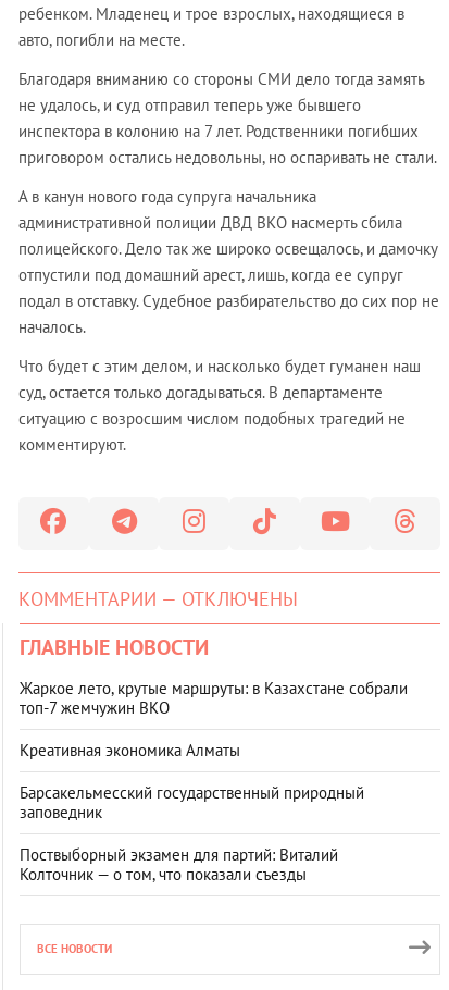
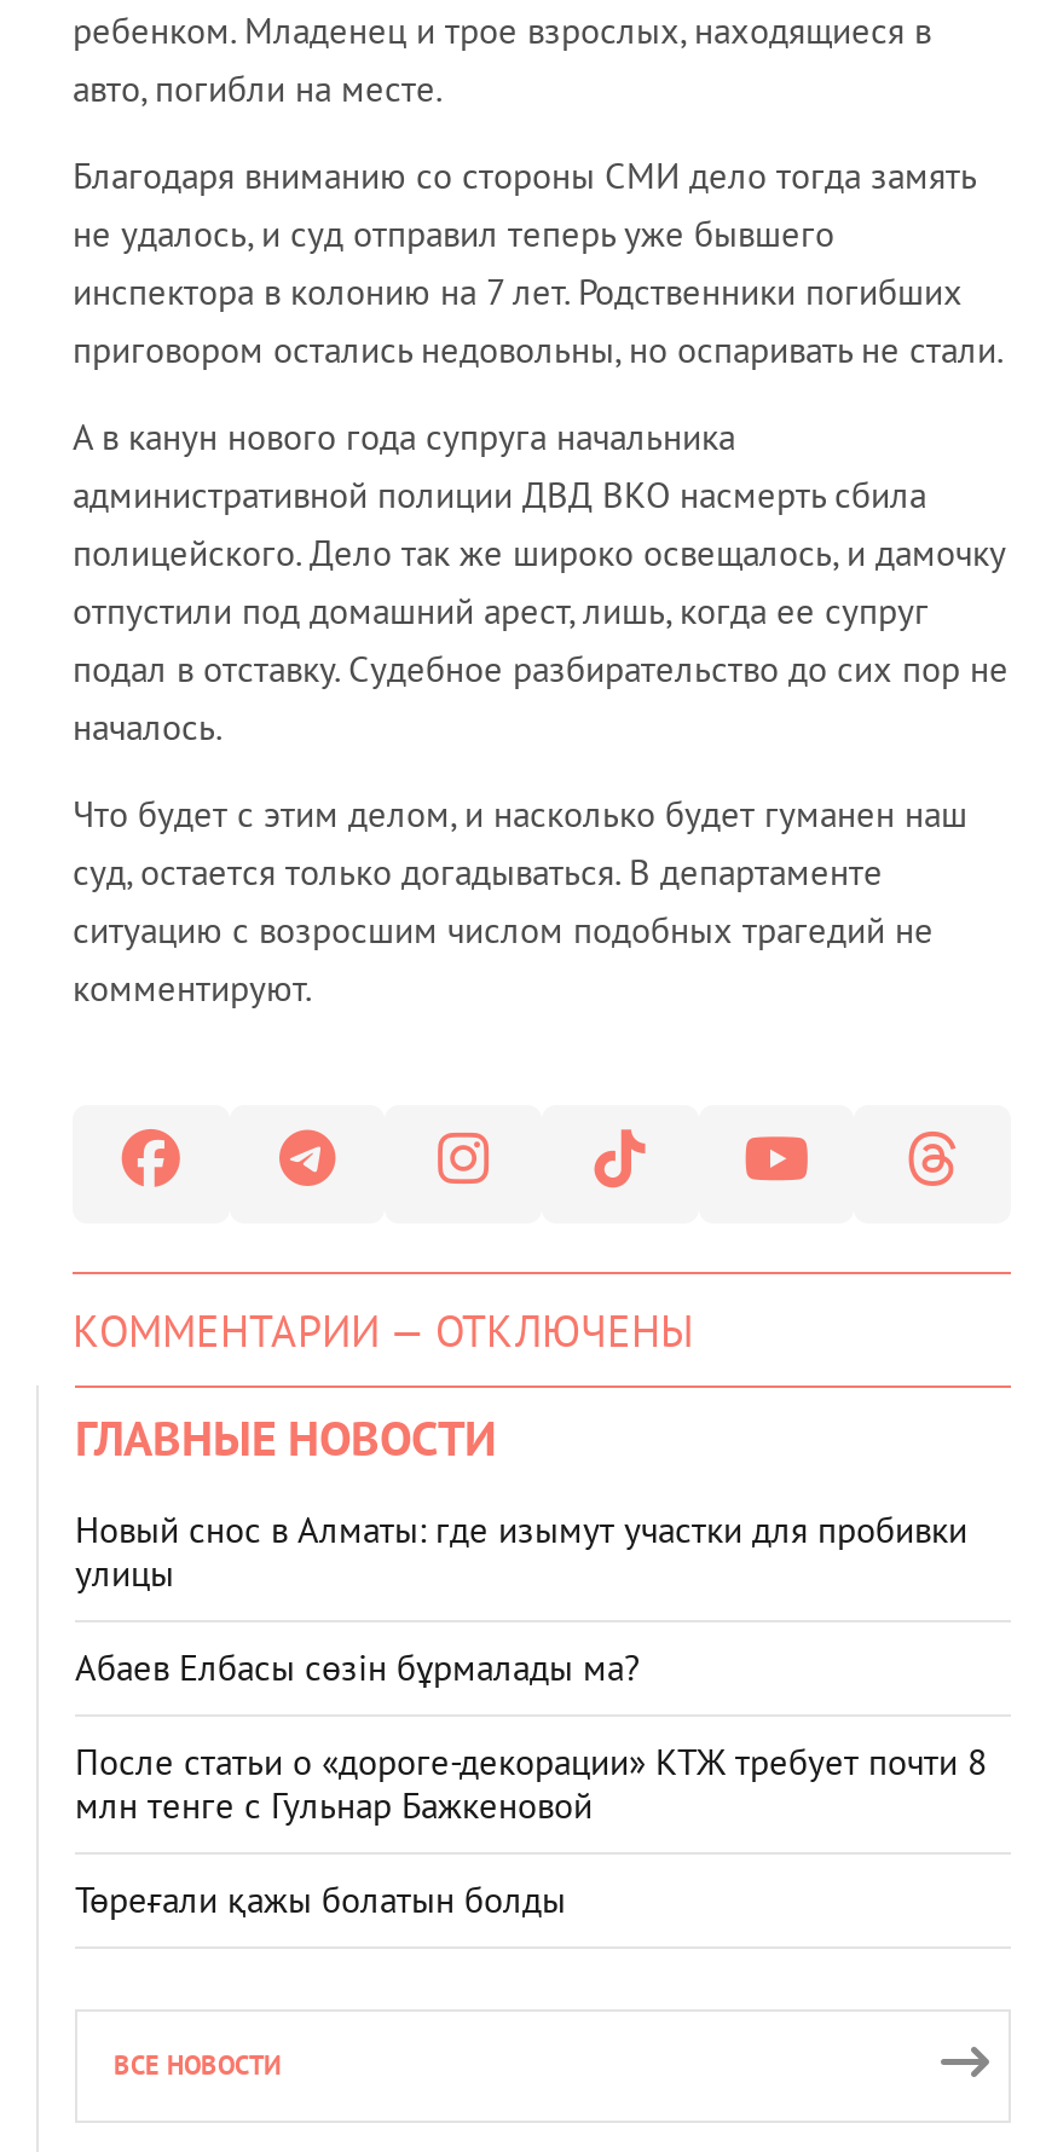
[20,678,408,718] Жаркое лето, крутые маршруты: в Казахстане собрали | топ‑7 жемчужин ВКО -> [75,1506,967,1595] Новый снос в Алматы: где изымут участки для пробивки | улицы
[20,740,240,760] Креативная экономика Алматы -> [75,1644,641,1690] Абаев Елбасы сөзін бұрмалады ма?
[20,782,364,822] Барсакельмесский государственный природный | заповедник -> [75,1738,987,1828] После статьи о «дороге-декорации» КТЖ требует почти 8 | млн тенге с Гульнар Бажкеновой
[20,844,338,884] Поствыборный экзамен для партий: Виталий | Колточник — о том, что показали съезды -> [75,1876,566,1922] Төреғали қажы болатын болды

